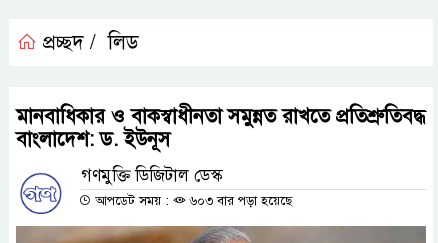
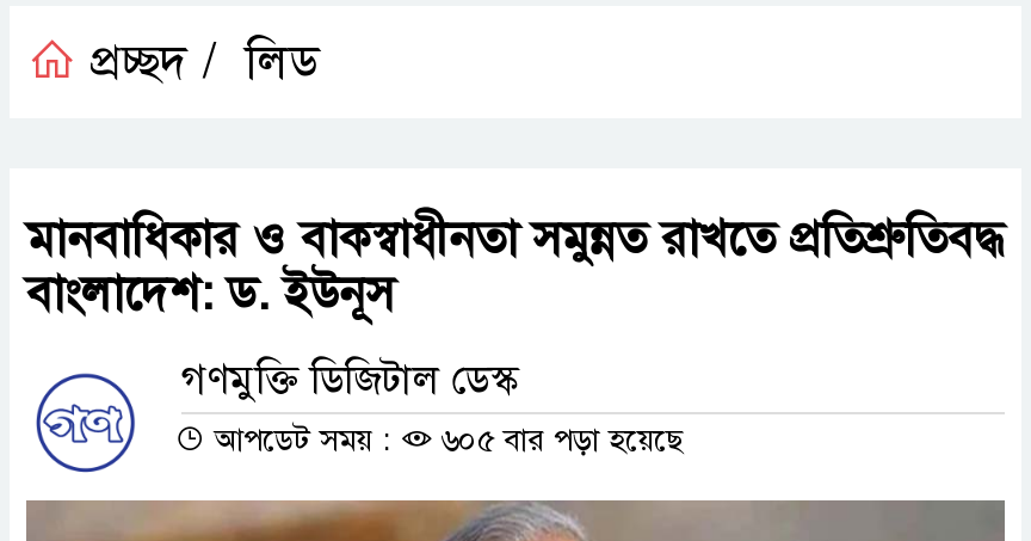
[91,193,292,209] আপডেট সময় : ৬০৩ বার পড়া হয়েছে -> [205,422,683,460] আপডেট সময় : ৬০৫ বার পড়া হয়েছে

